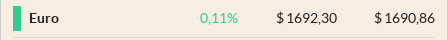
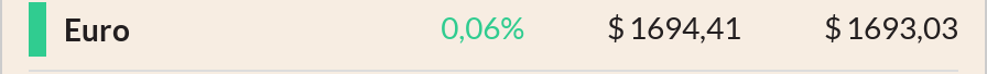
[200,10,238,26] 0,11% -> [441,10,525,45] 0,06%
[275,10,336,26] $ 1692,30 -> [607,10,741,45] $ 1694,41
[374,10,435,26] $ 1690,86 -> [824,10,958,45] $ 1693,03

